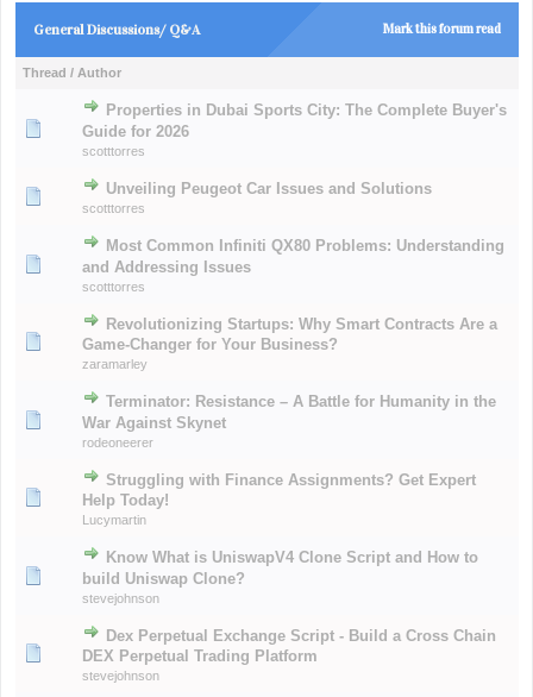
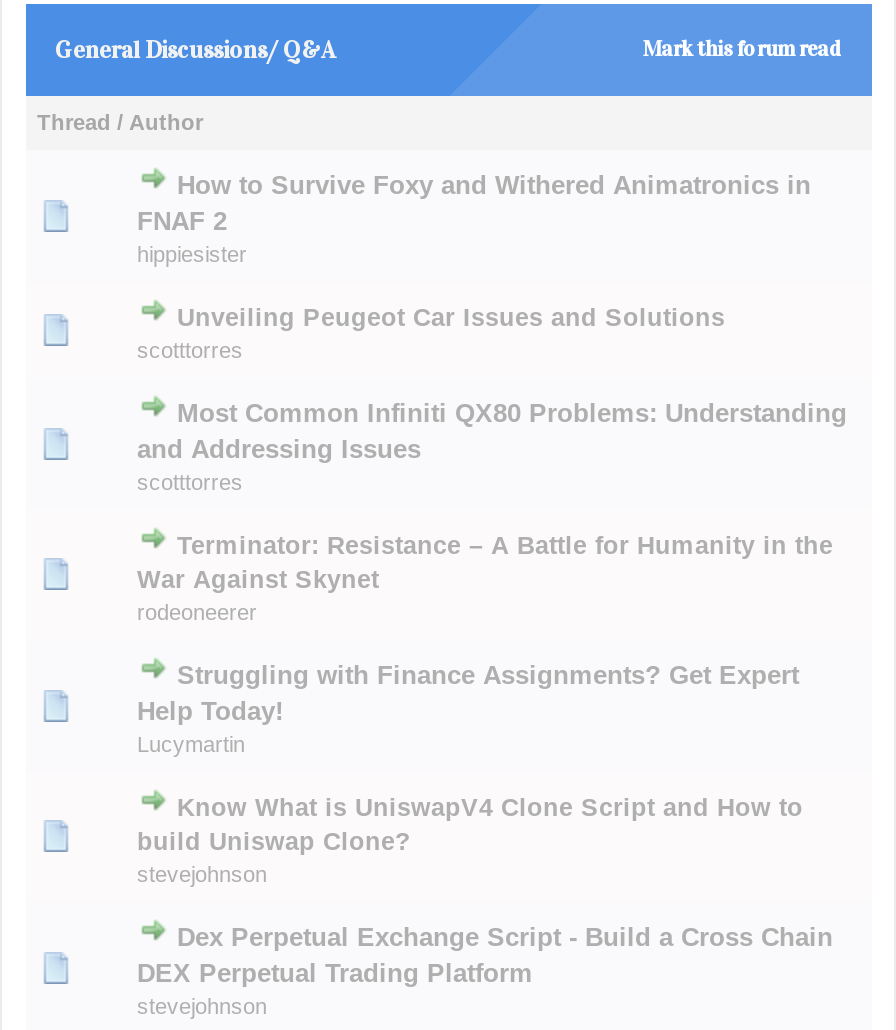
[81,101,506,158] Properties in Dubai Sports City: The Complete Buyer's | Guide for 2026 | scotttorres -> [137,170,811,266] How to Survive Foxy and Withered Animatronics in | FNAF 2 | hippiesister
[81,316,497,371] Revolutionizing Startups: Why Smart Contracts Are a | Game-Changer for Your Business? | zaramarley -> none

